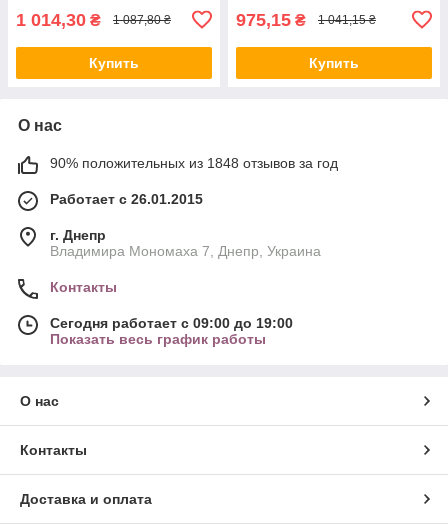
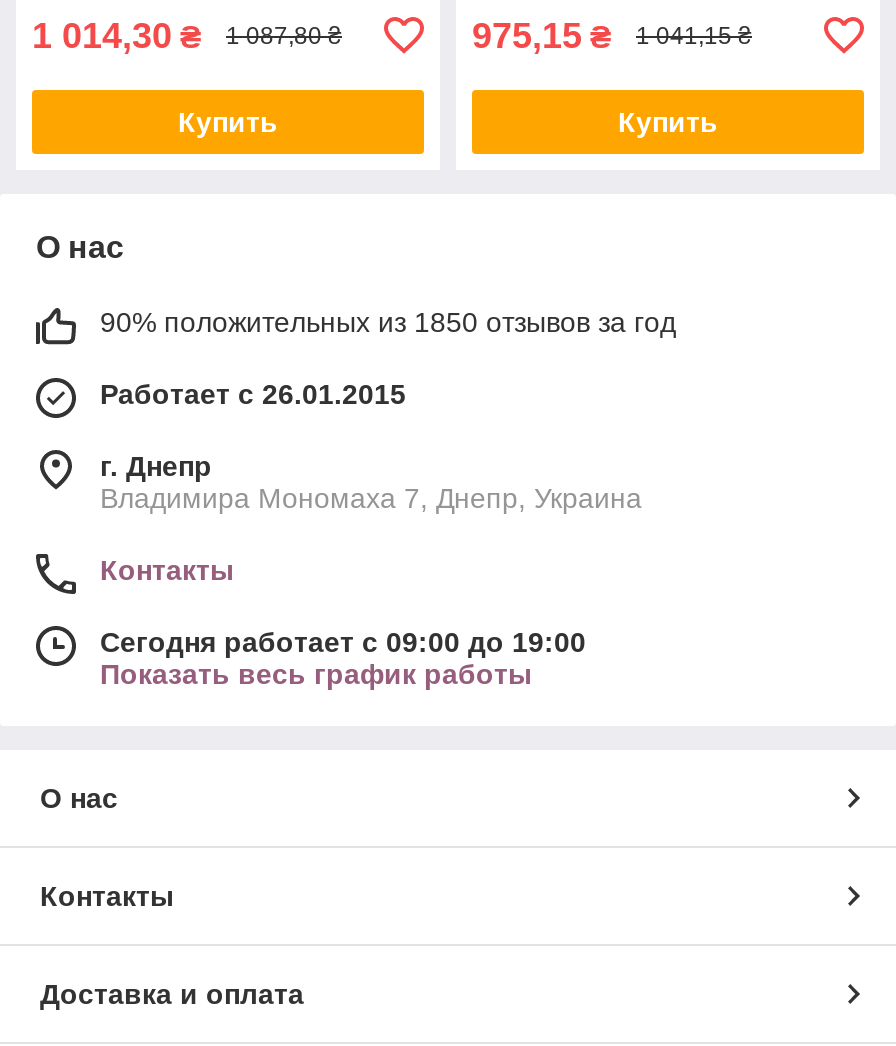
[50,155,338,171] 90% положительных из 1848 отзывов за год -> [100,306,676,338] 90% положительных из 1850 отзывов за год

